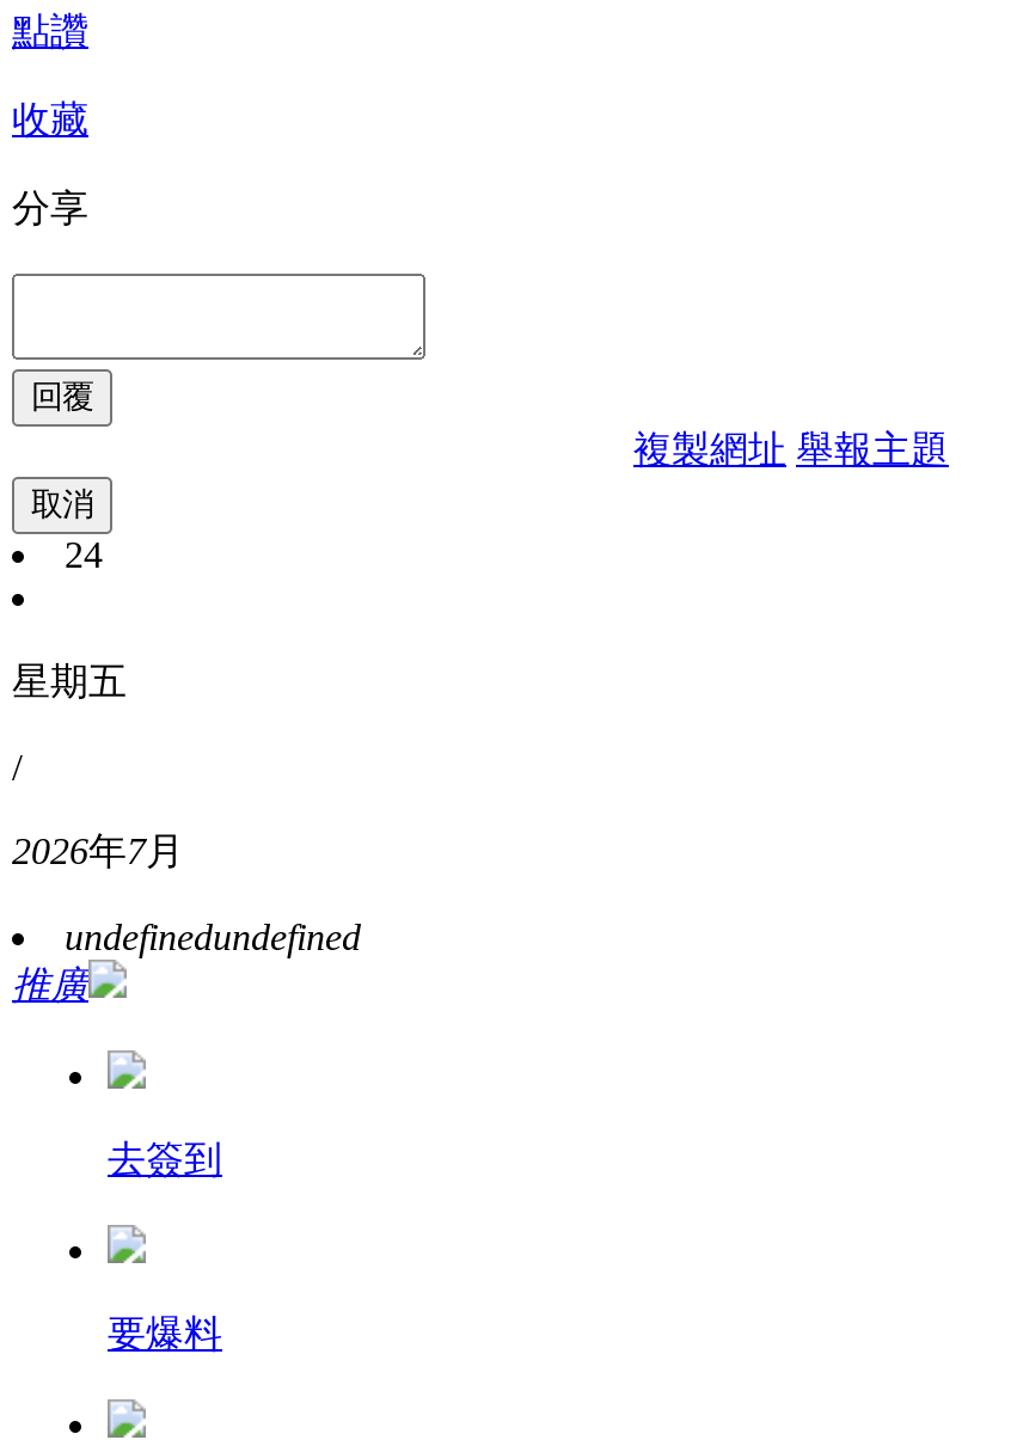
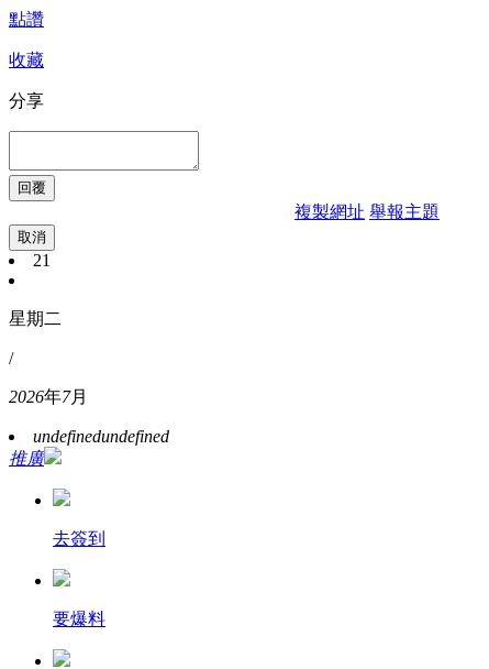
[65,534,103,574] 24 -> [33,251,51,269] 21
[12,660,127,701] 星期五 -> [9,309,62,328] 星期二

